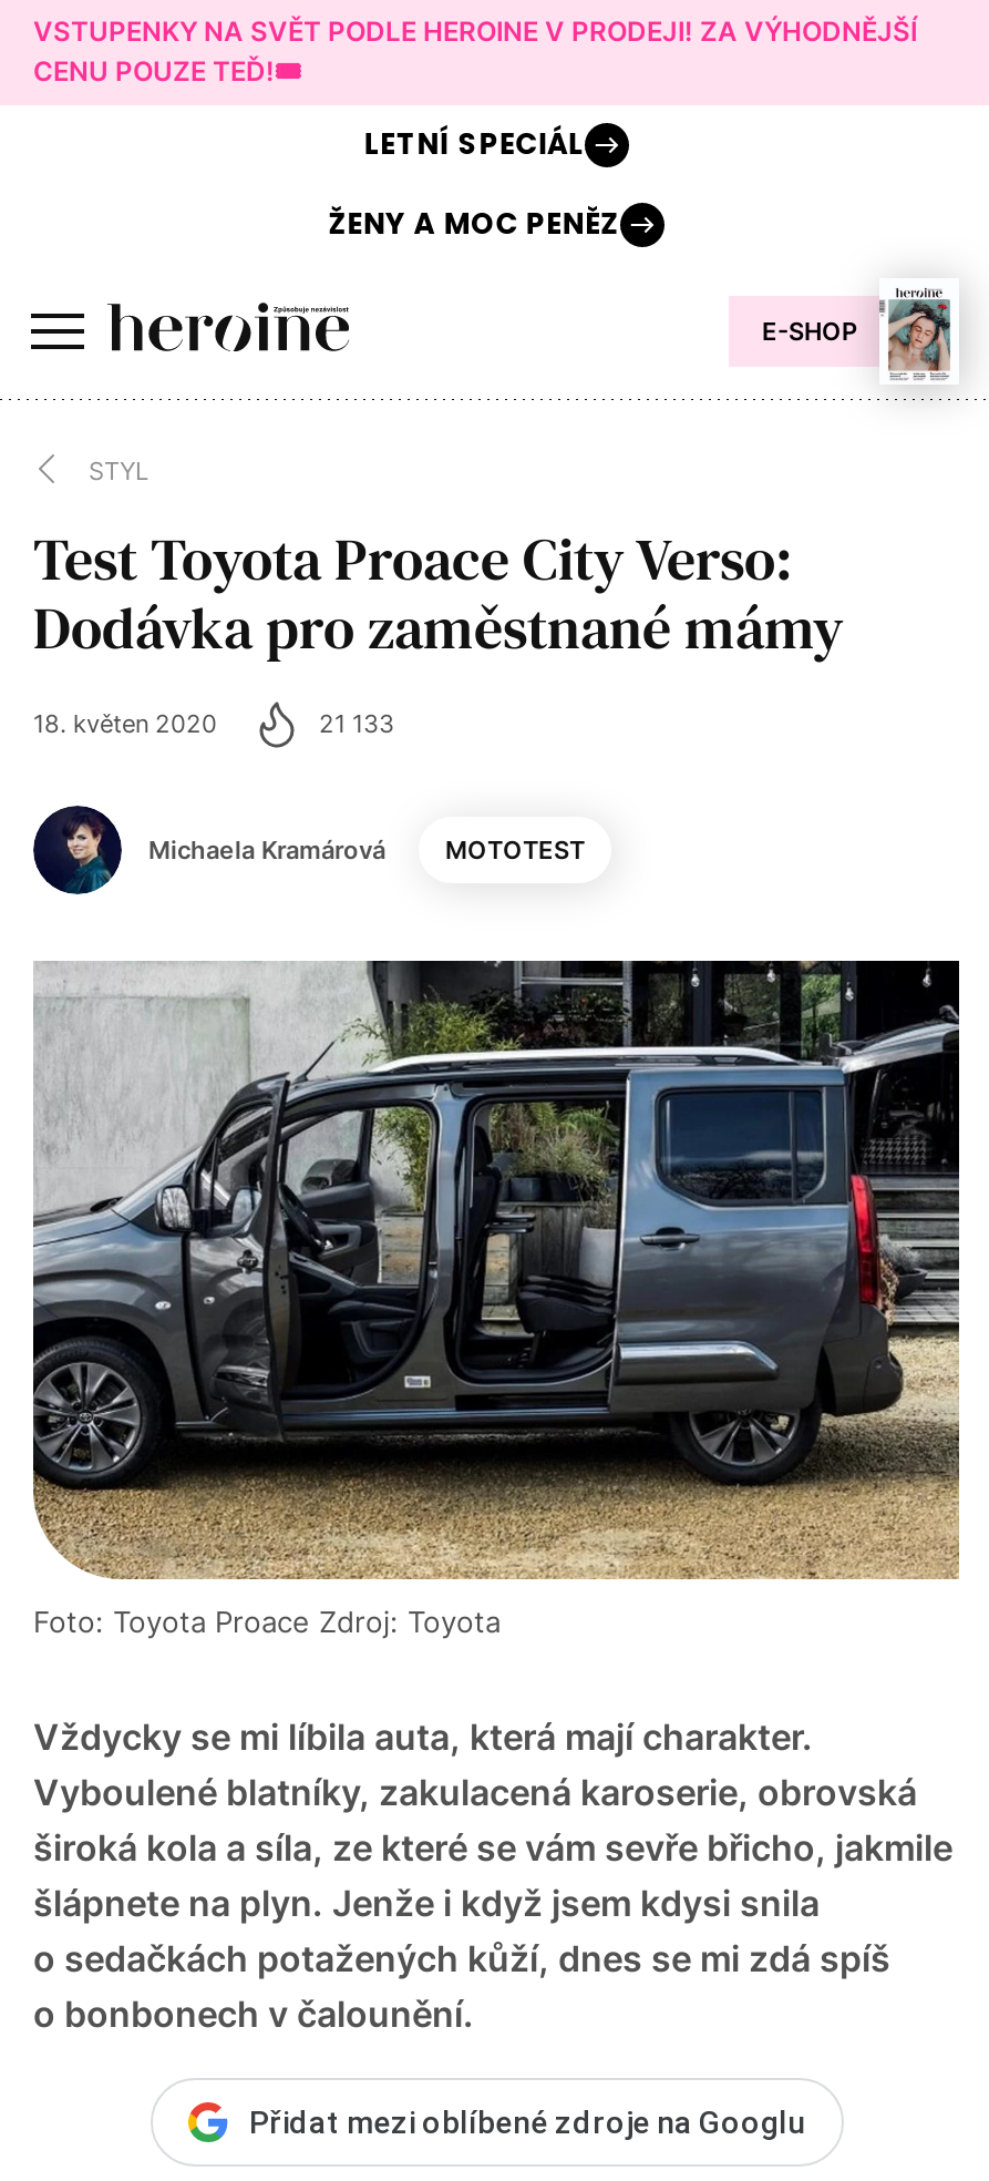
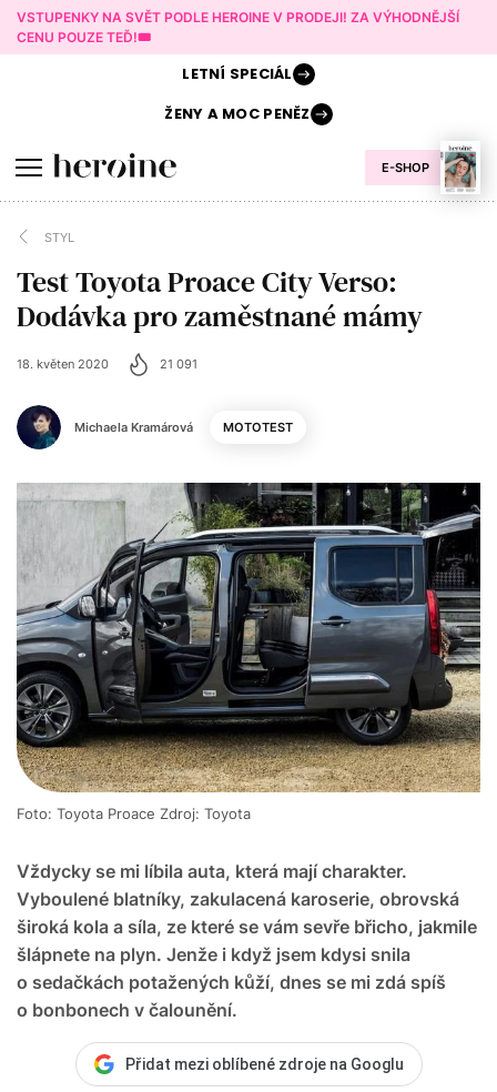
[319,708,394,739] 21 133 -> [160,356,197,372] 21 091

